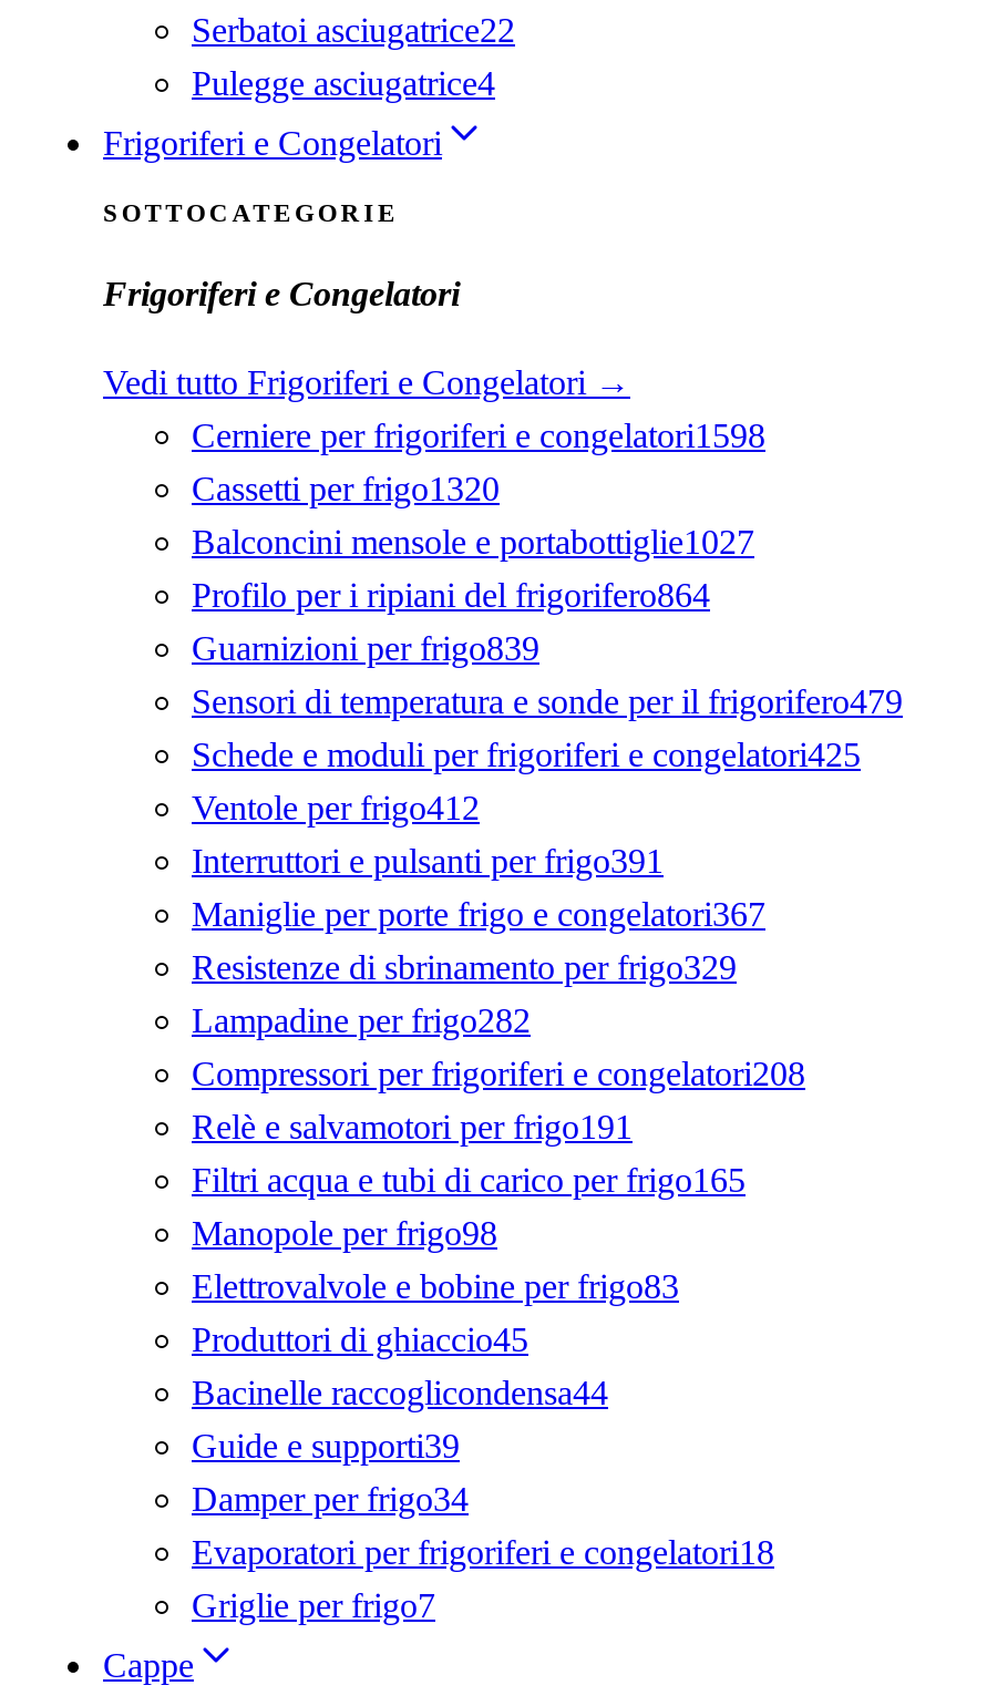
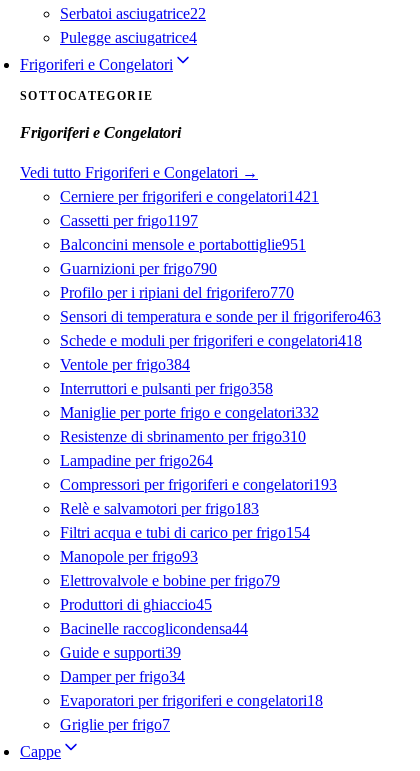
[192,417,903,1305] Cerniere per frigoriferi e congelatori1598 | Cassetti per frigo1320 | Balconcini mensole e portabottiglie1027 | Profilo per i ripiani del frigorifero864 | Guarnizioni per frigo839 | Sensori di temperatura e sonde per il frigorifero479 | Schede e moduli per frigoriferi e congelatori425 | Ventole per frigo412 | Interruttori e pulsanti per frigo391 | Maniglie per porte frigo e congelatori367 | Resistenze di sbrinamento per frigo329 | Lampadine per frigo282 | Compressori per frigoriferi e congelatori208 | Relè e salvamotori per frigo191 | Filtri acqua e tubi di carico per frigo165 | Manopole per frigo98 | Elettrovalvole e bobine per frigo83 -> [60,188,381,589] Cerniere per frigoriferi e congelatori1421 | Cassetti per frigo1197 | Balconcini mensole e portabottiglie951 | Guarnizioni per frigo790 | Profilo per i ripiani del frigorifero770 | Sensori di temperatura e sonde per il frigorifero463 | Schede e moduli per frigoriferi e congelatori418 | Ventole per frigo384 | Interruttori e pulsanti per frigo358 | Maniglie per porte frigo e congelatori332 | Resistenze di sbrinamento per frigo310 | Lampadine per frigo264 | Compressori per frigoriferi e congelatori193 | Relè e salvamotori per frigo183 | Filtri acqua e tubi di carico per frigo154 | Manopole per frigo93 | Elettrovalvole e bobine per frigo79

